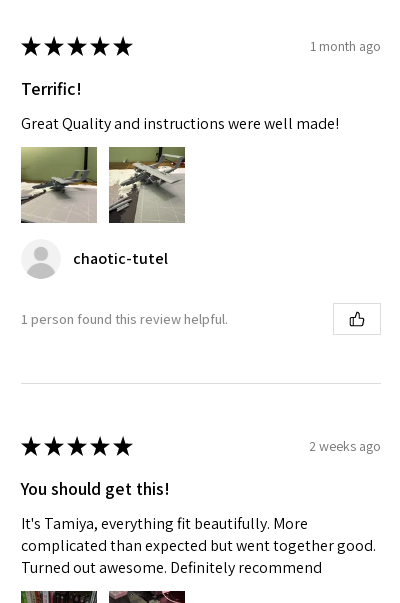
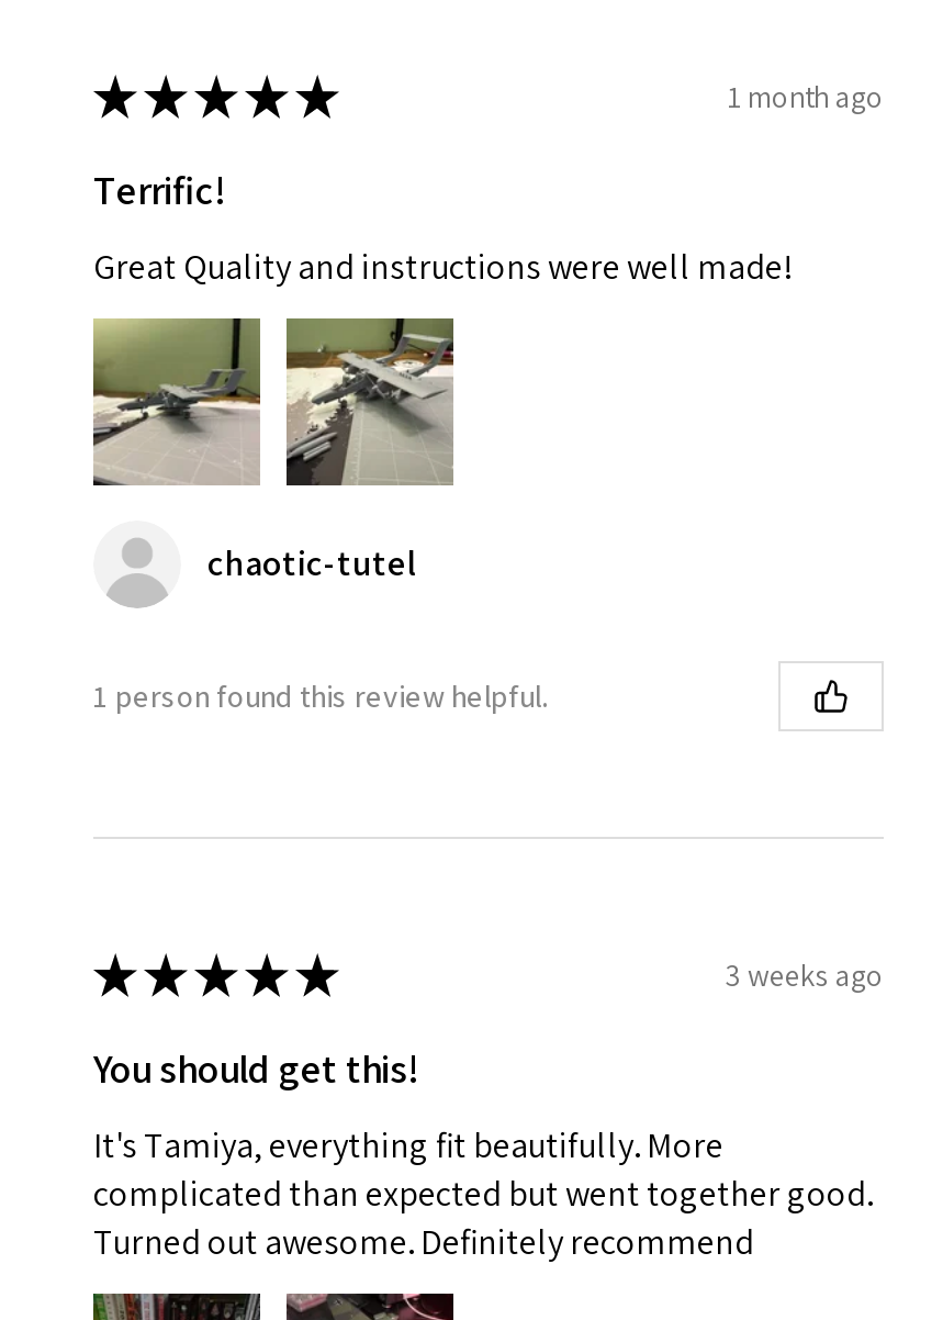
[309,437,381,455] 2 weeks ago -> [726,955,884,995] 3 weeks ago

